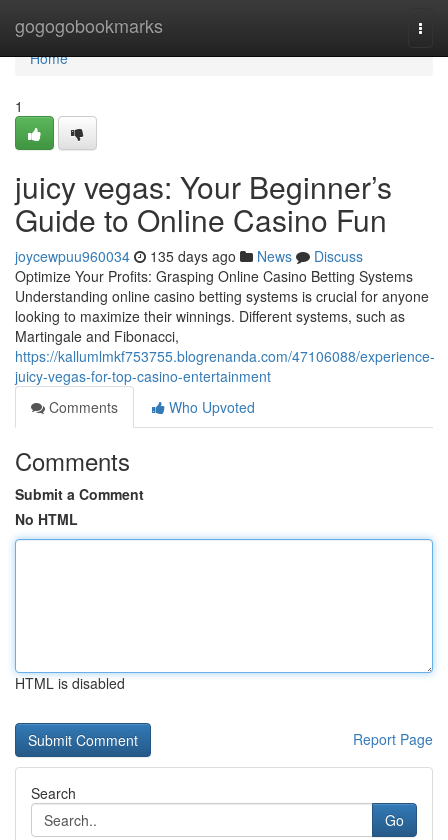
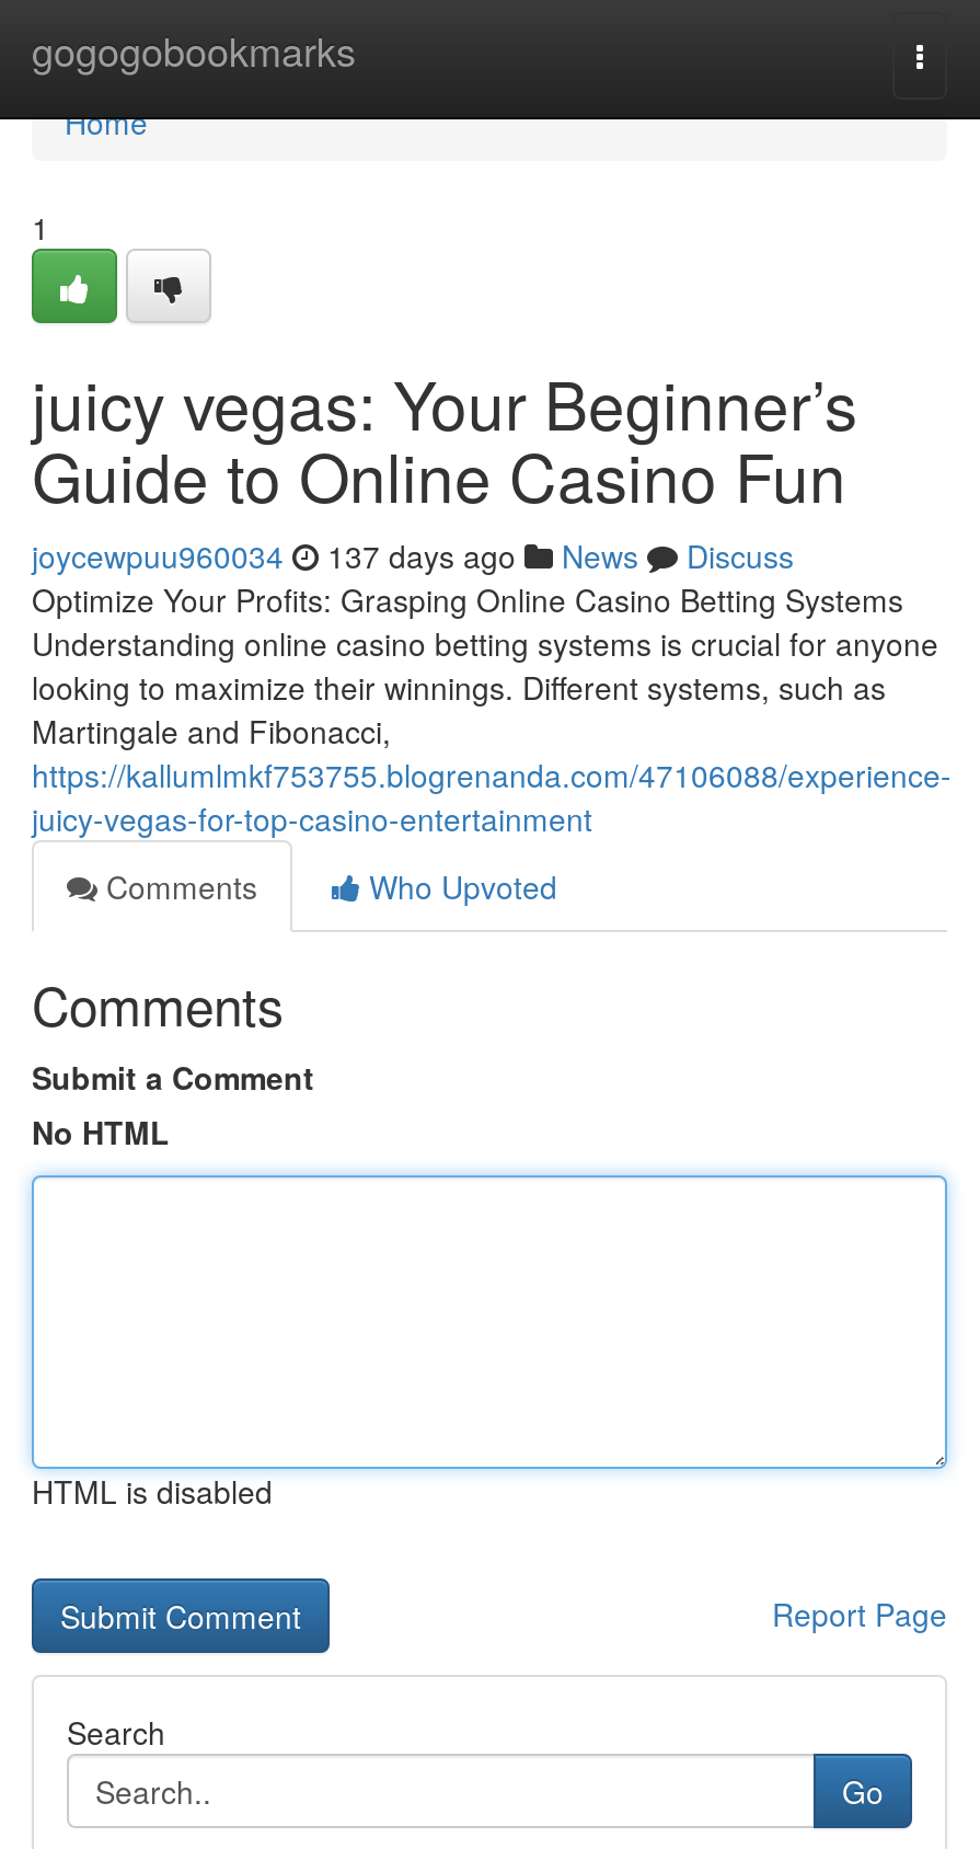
[15,246,363,266] joycewpuu960034 135 days ago News Discuss -> [32,533,794,577] joycewpuu960034 137 days ago News Discuss

